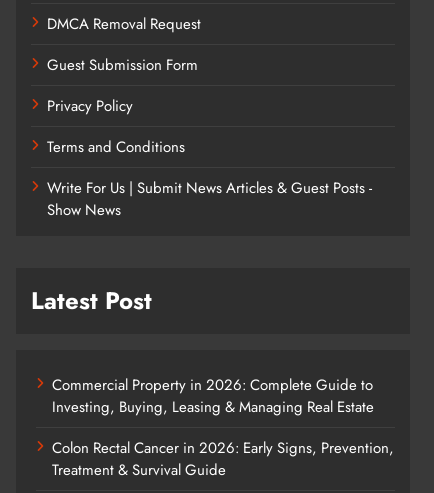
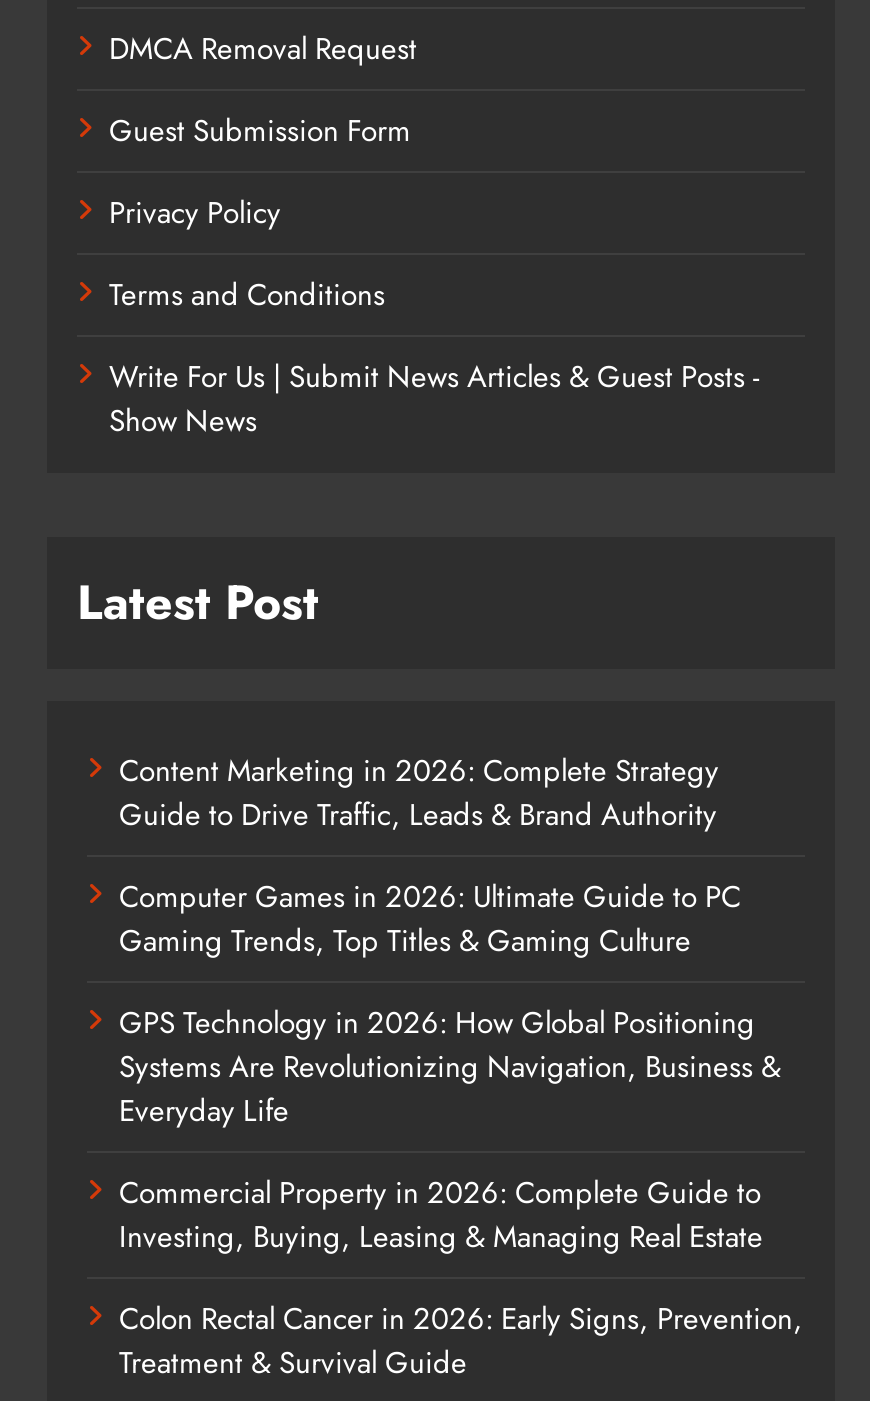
none -> [119,749,781,1133] Content Marketing in 2026: Complete Strategy | Guide to Drive Traffic, Leads & Brand Authority | Computer Games in 2026: Ultimate Guide to PC | Gaming Trends, Top Titles & Gaming Culture | GPS Technology in 2026: How Global Positioning | Systems Are Revolutionizing Navigation, Business & | Everyday Life

